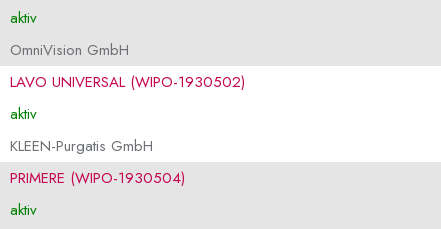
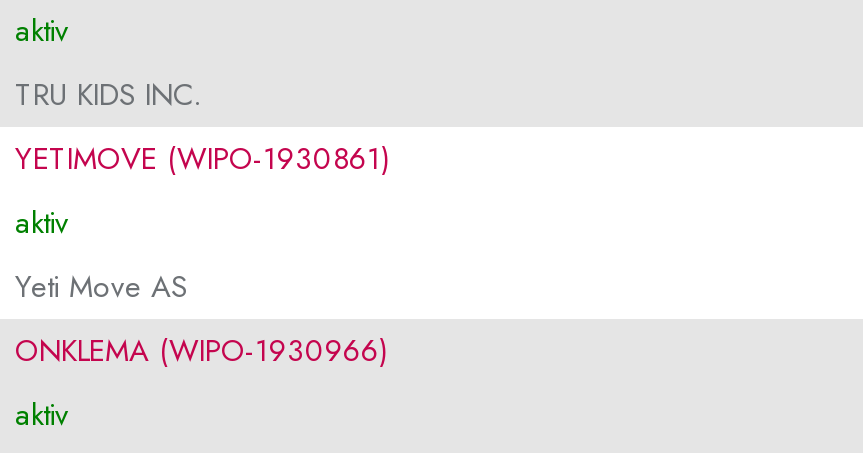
[10,39,129,61] OmniVision GmbH -> [15,73,201,117] TRU KIDS INC.
[10,71,245,93] LAVO UNIVERSAL (WIPO-1930502) -> [15,137,389,181] YETIMOVE (WIPO-1930861)
[10,135,153,157] KLEEN-Purgatis GmbH -> [15,265,187,309] Yeti Move AS
[10,167,185,189] PRIMERE (WIPO-1930504) -> [15,329,387,373] ONKLEMA (WIPO-1930966)

